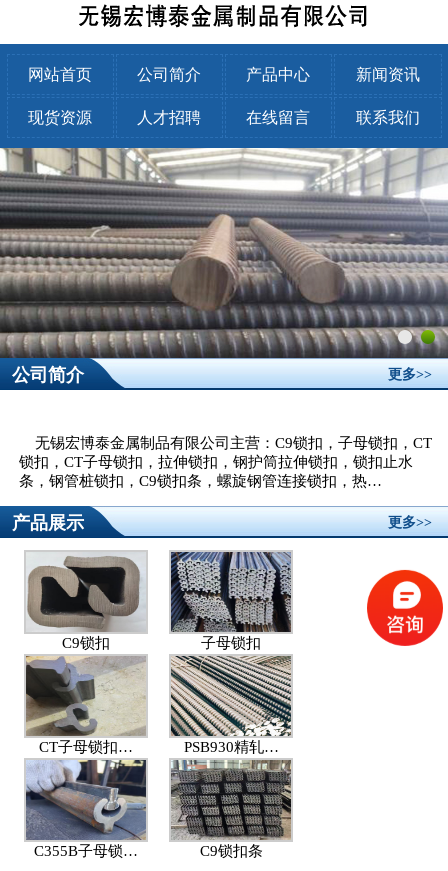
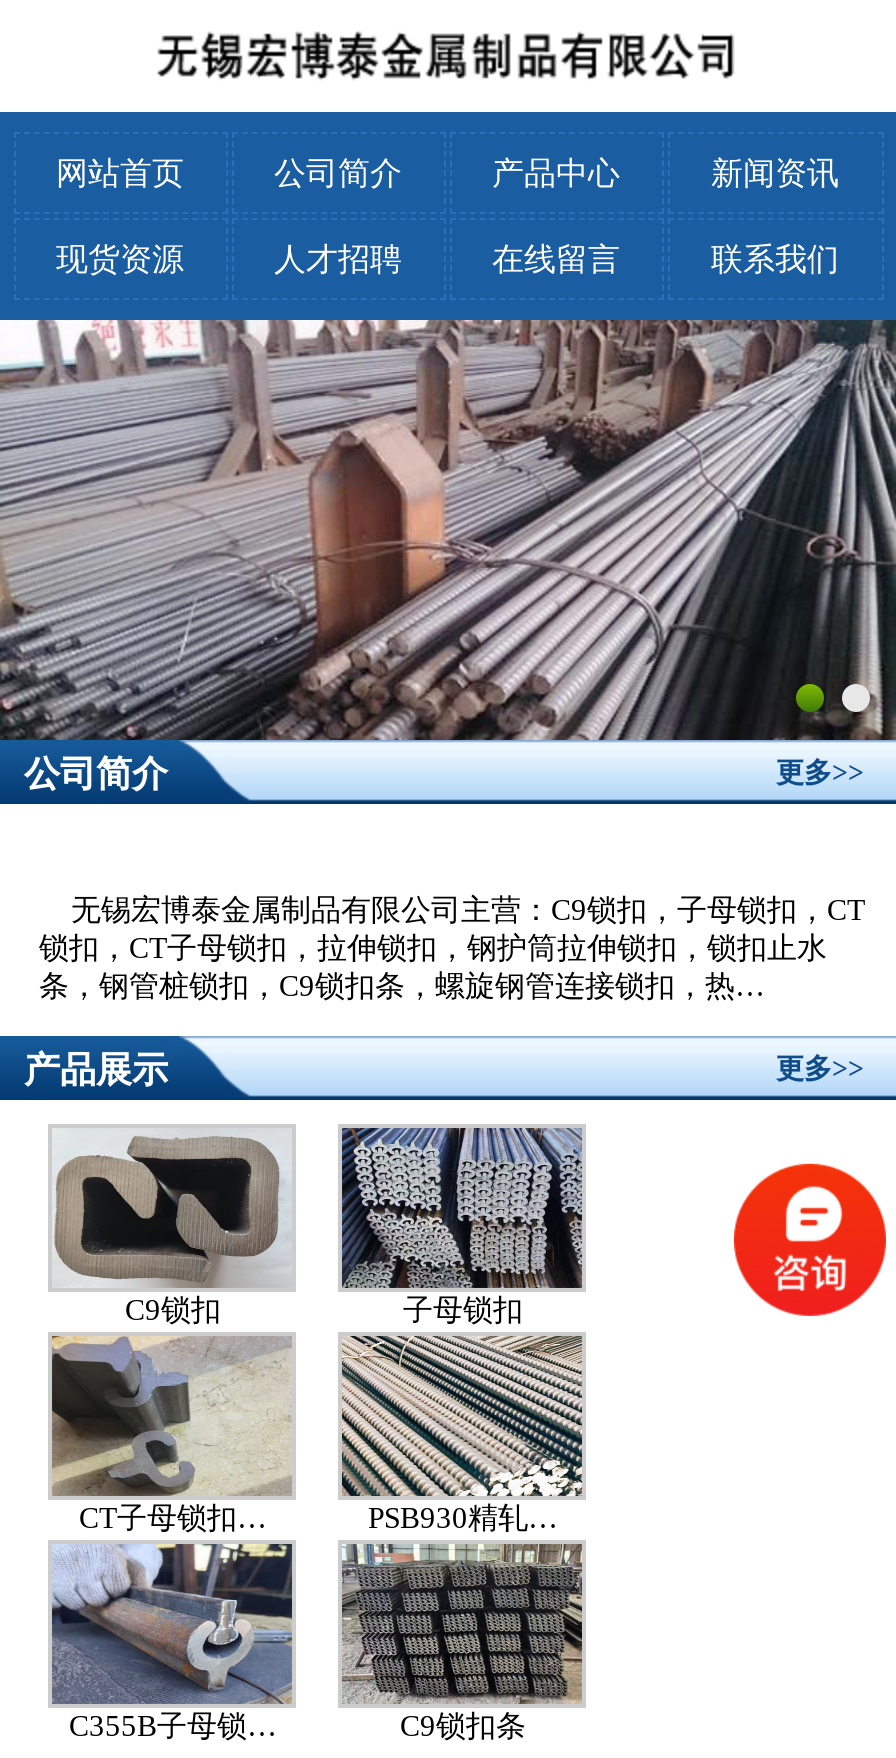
[3,147,445,359] [image] -> [6,318,890,742] [image]

